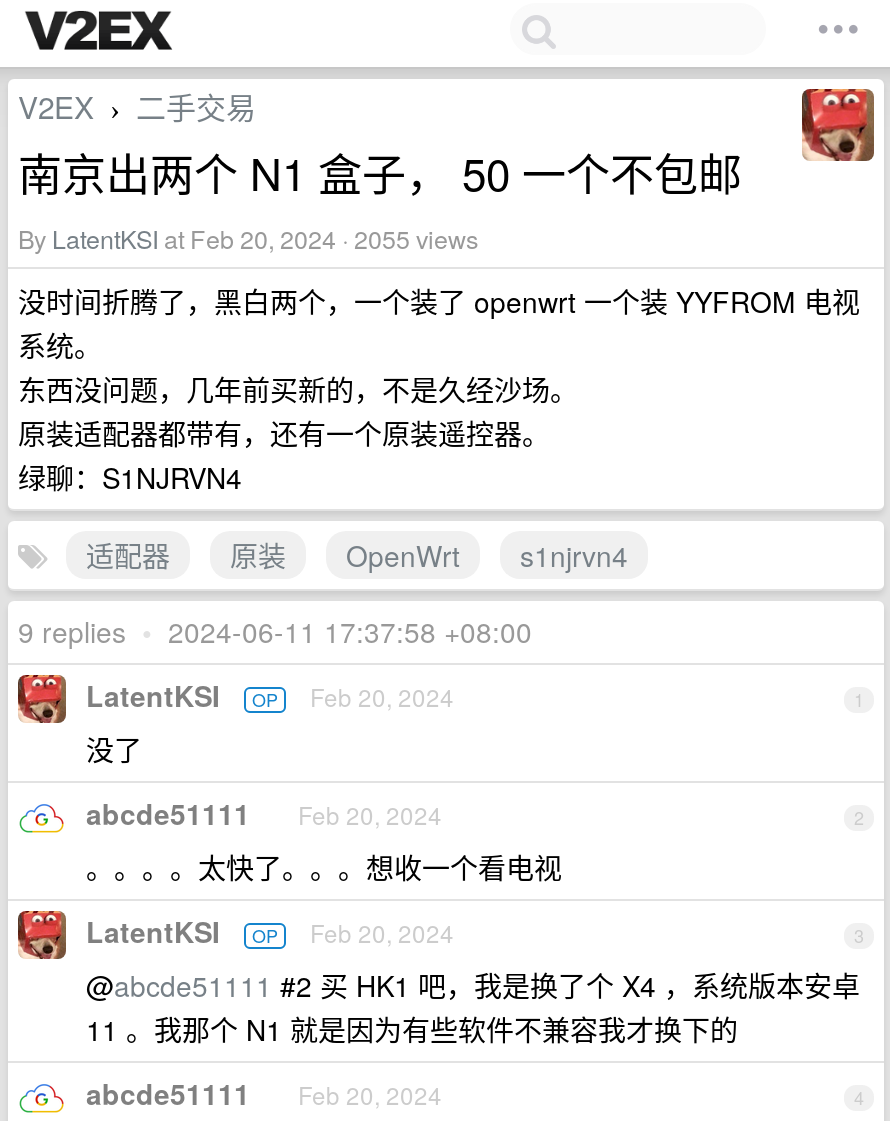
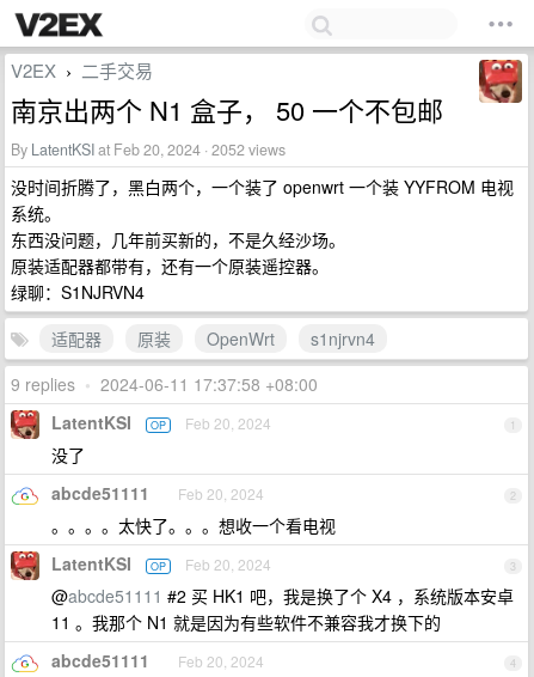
[18,221,478,257] By LatentKSI at Feb 20, 2024 · 2055 views -> [11,139,286,160] By LatentKSI at Feb 20, 2024 · 2052 views

